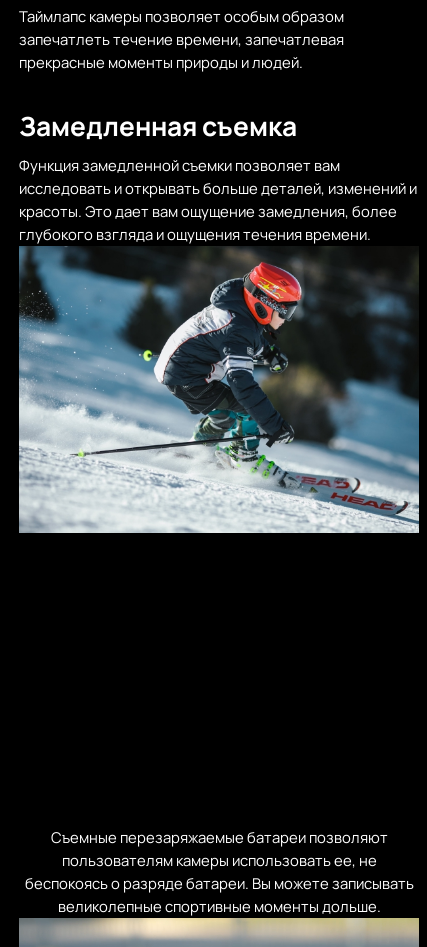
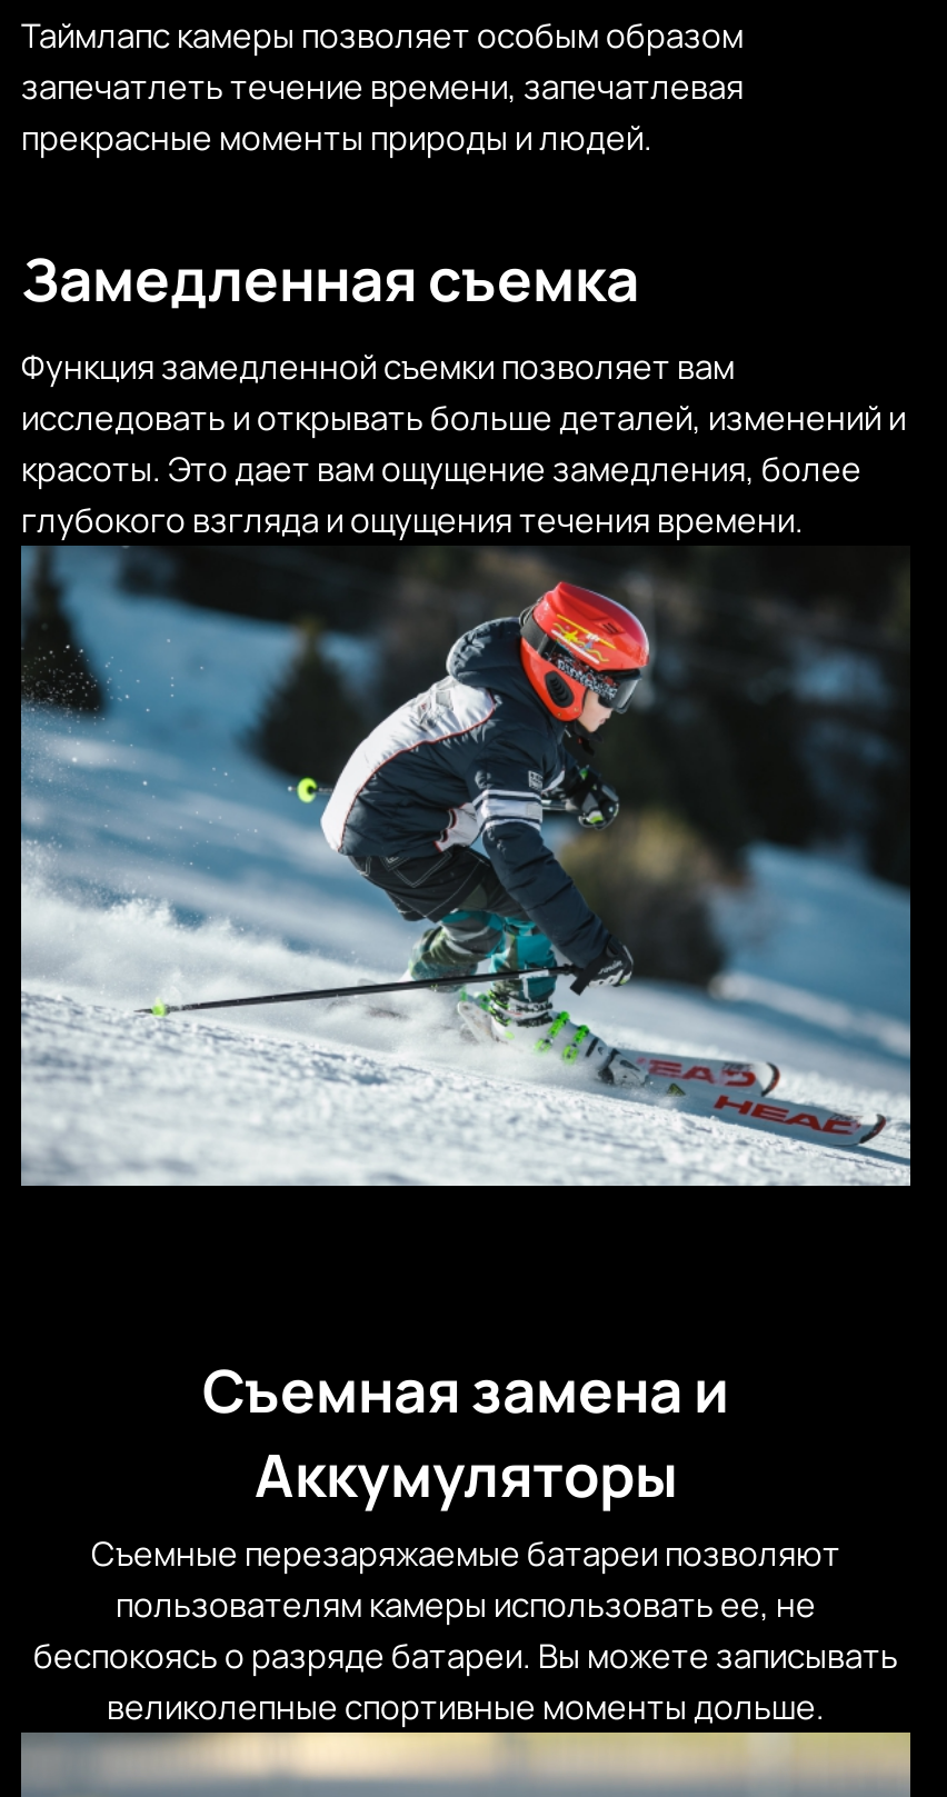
none -> [202,1351,729,1515] Съемная замена и | Аккумуляторы

